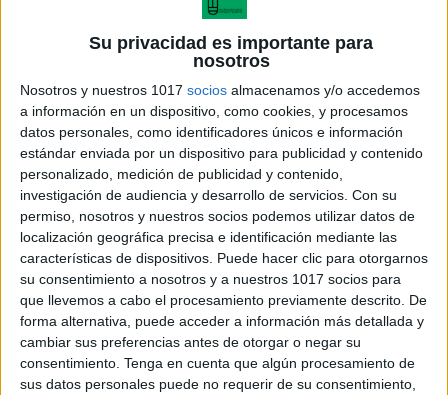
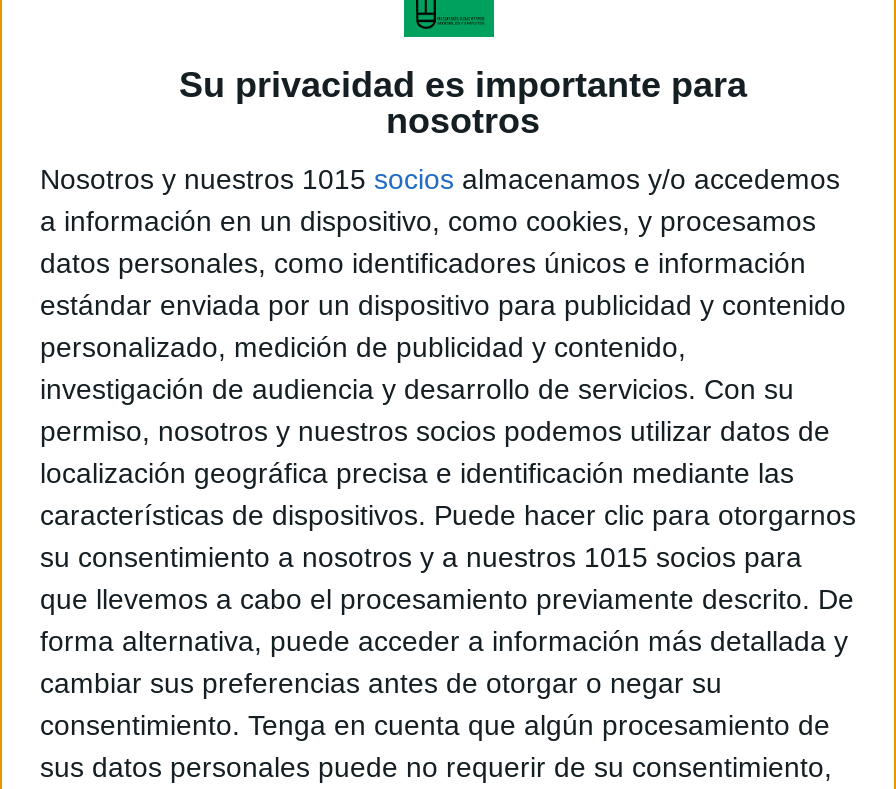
[20,81,420,97] Nosotros y nuestros 1017 socios almacenamos y/o accedemos -> [40,162,840,194] Nosotros y nuestros 1015 socios almacenamos y/o accedemos
[20,270,401,286] su consentimiento a nosotros y a nuestros 1017 socios para -> [40,540,802,572] su consentimiento a nosotros y a nuestros 1015 socios para

